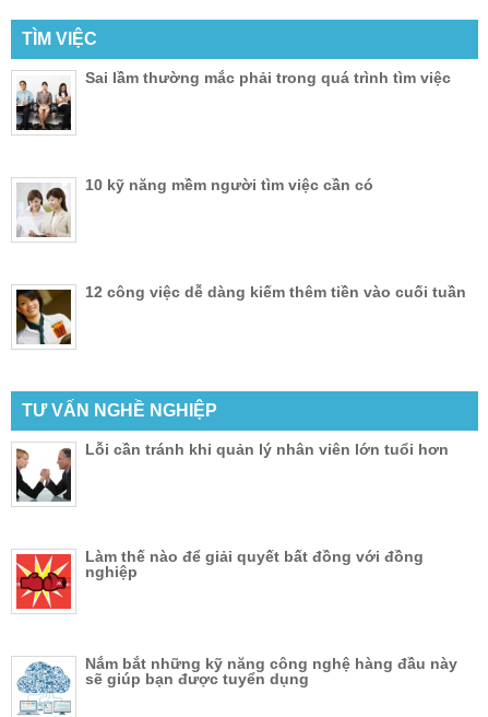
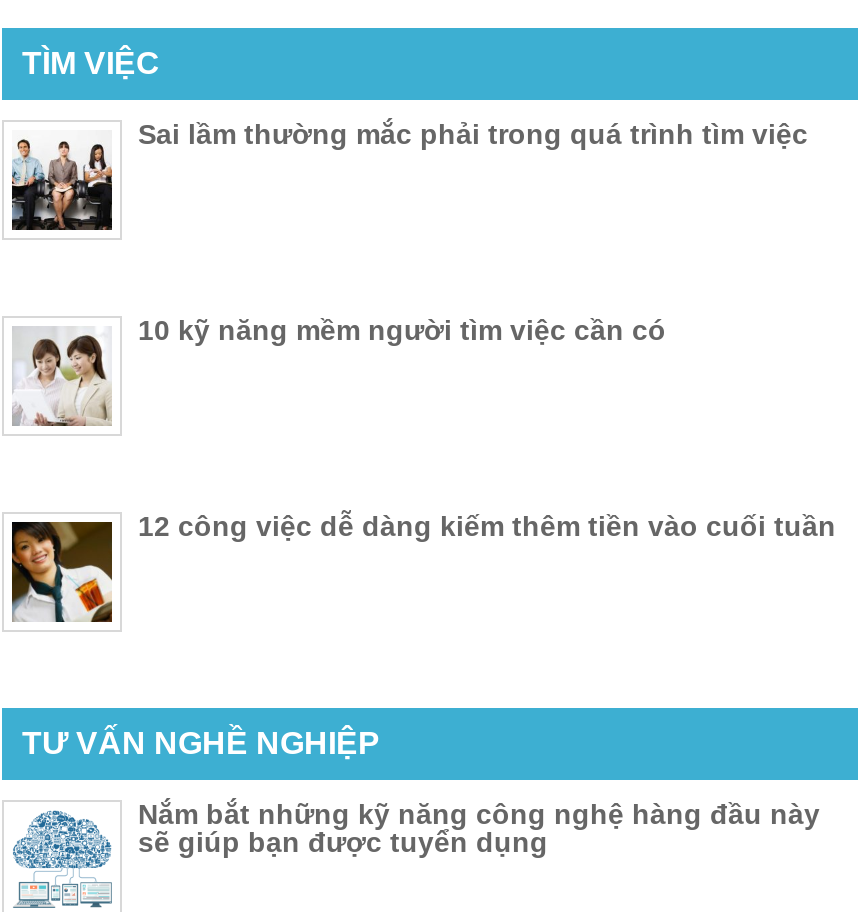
[15,440,449,503] [image] | Lỗi cần tránh khi quản lý nhân viên lớn tuổi hơn -> none
[15,547,424,610] [image] | Làm thế nào để giải quyết bất đồng với đồng | nghiệp -> none

